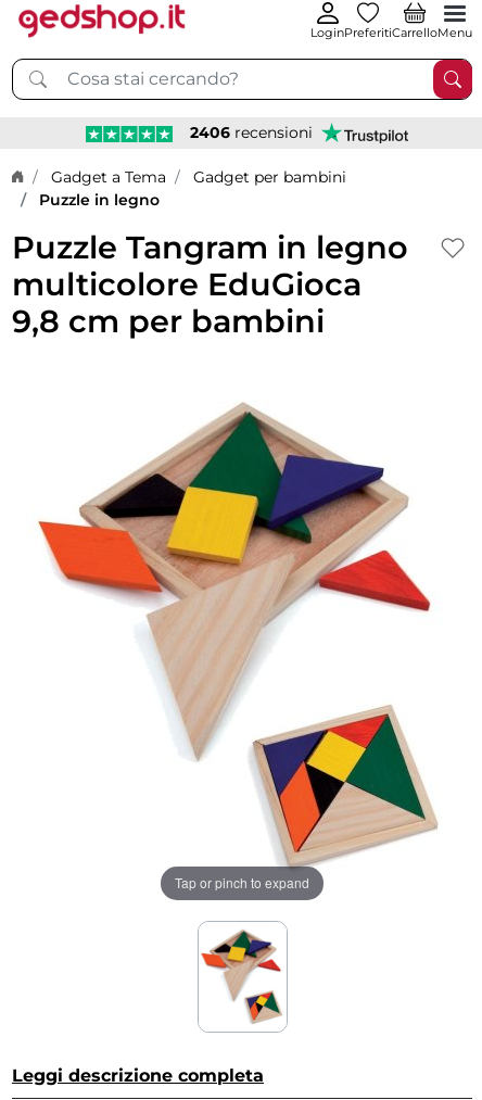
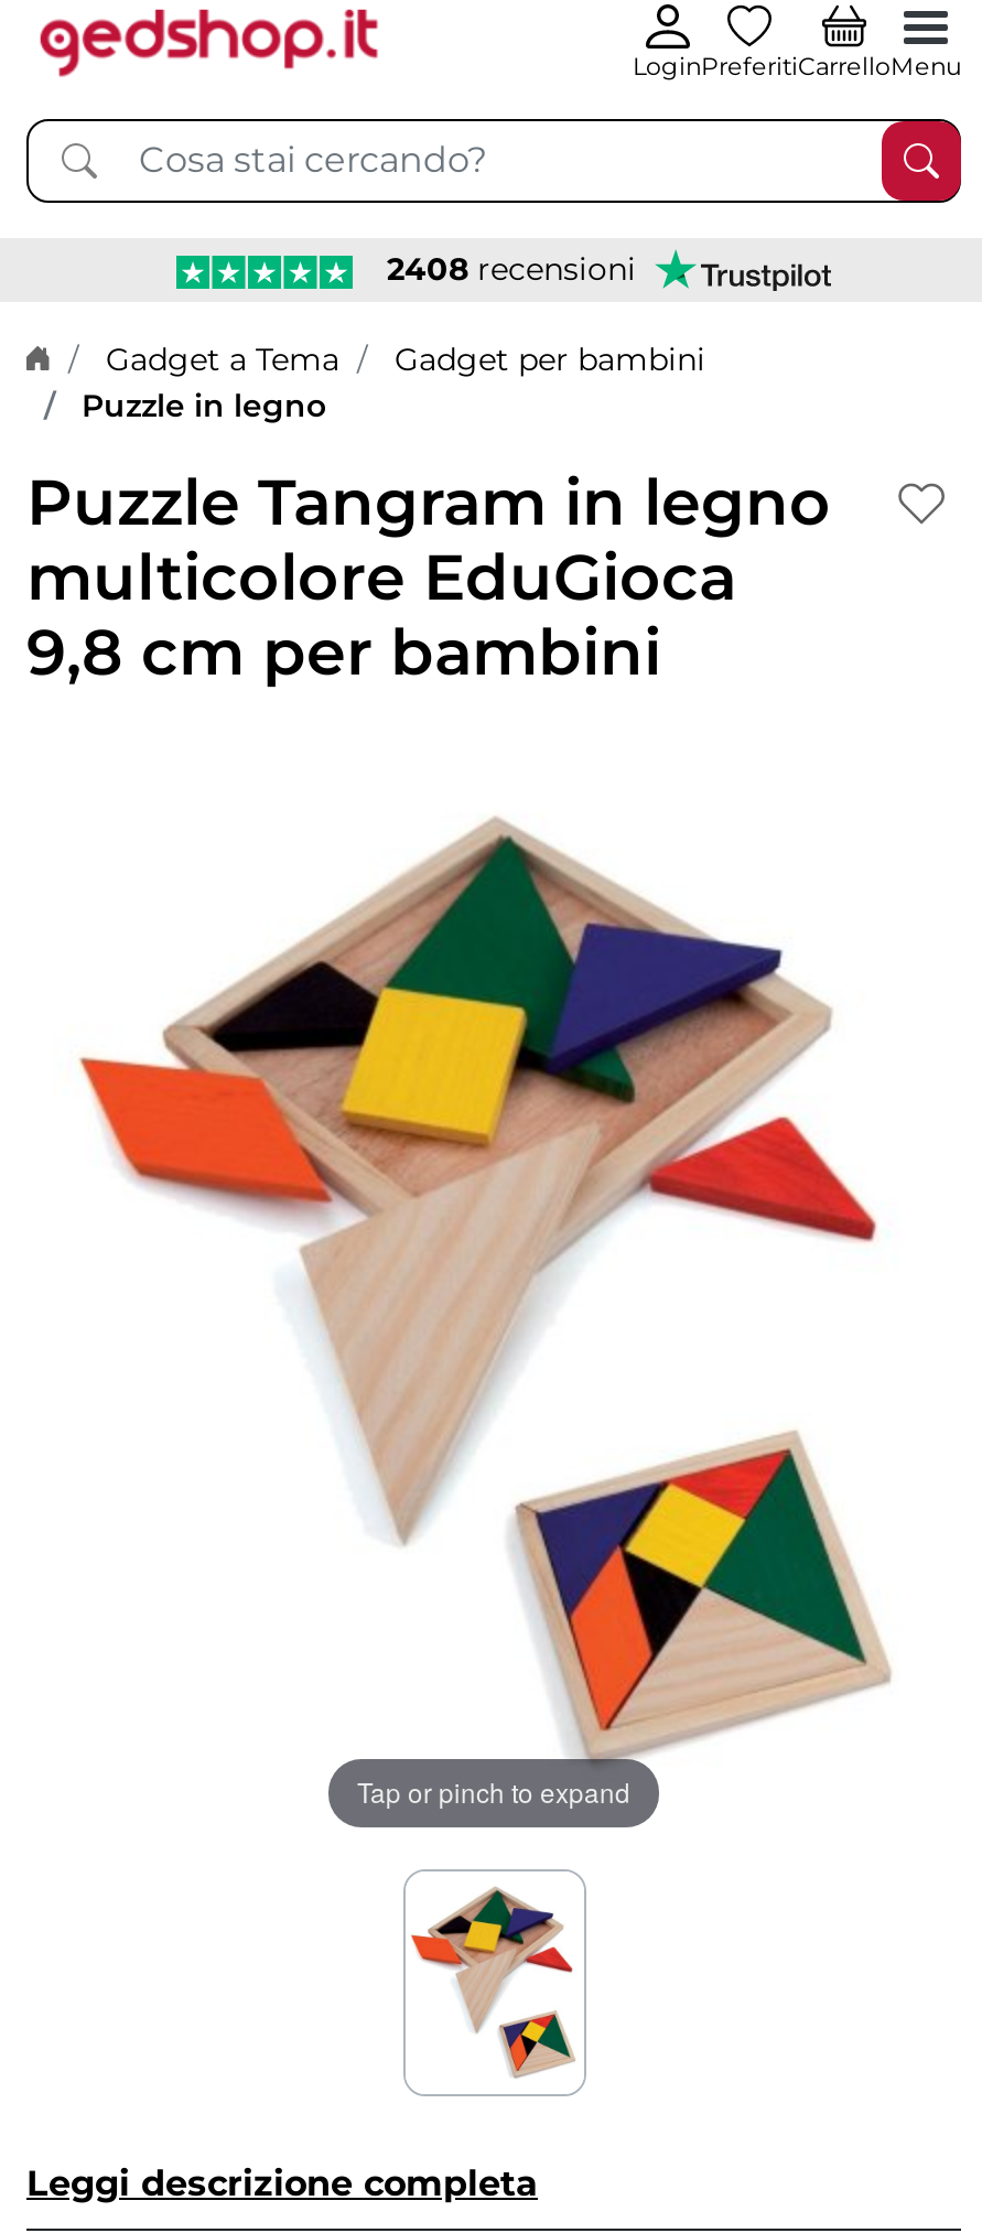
[189,123,312,142] 2406 recensioni -> [387,249,636,289] 2408 recensioni

